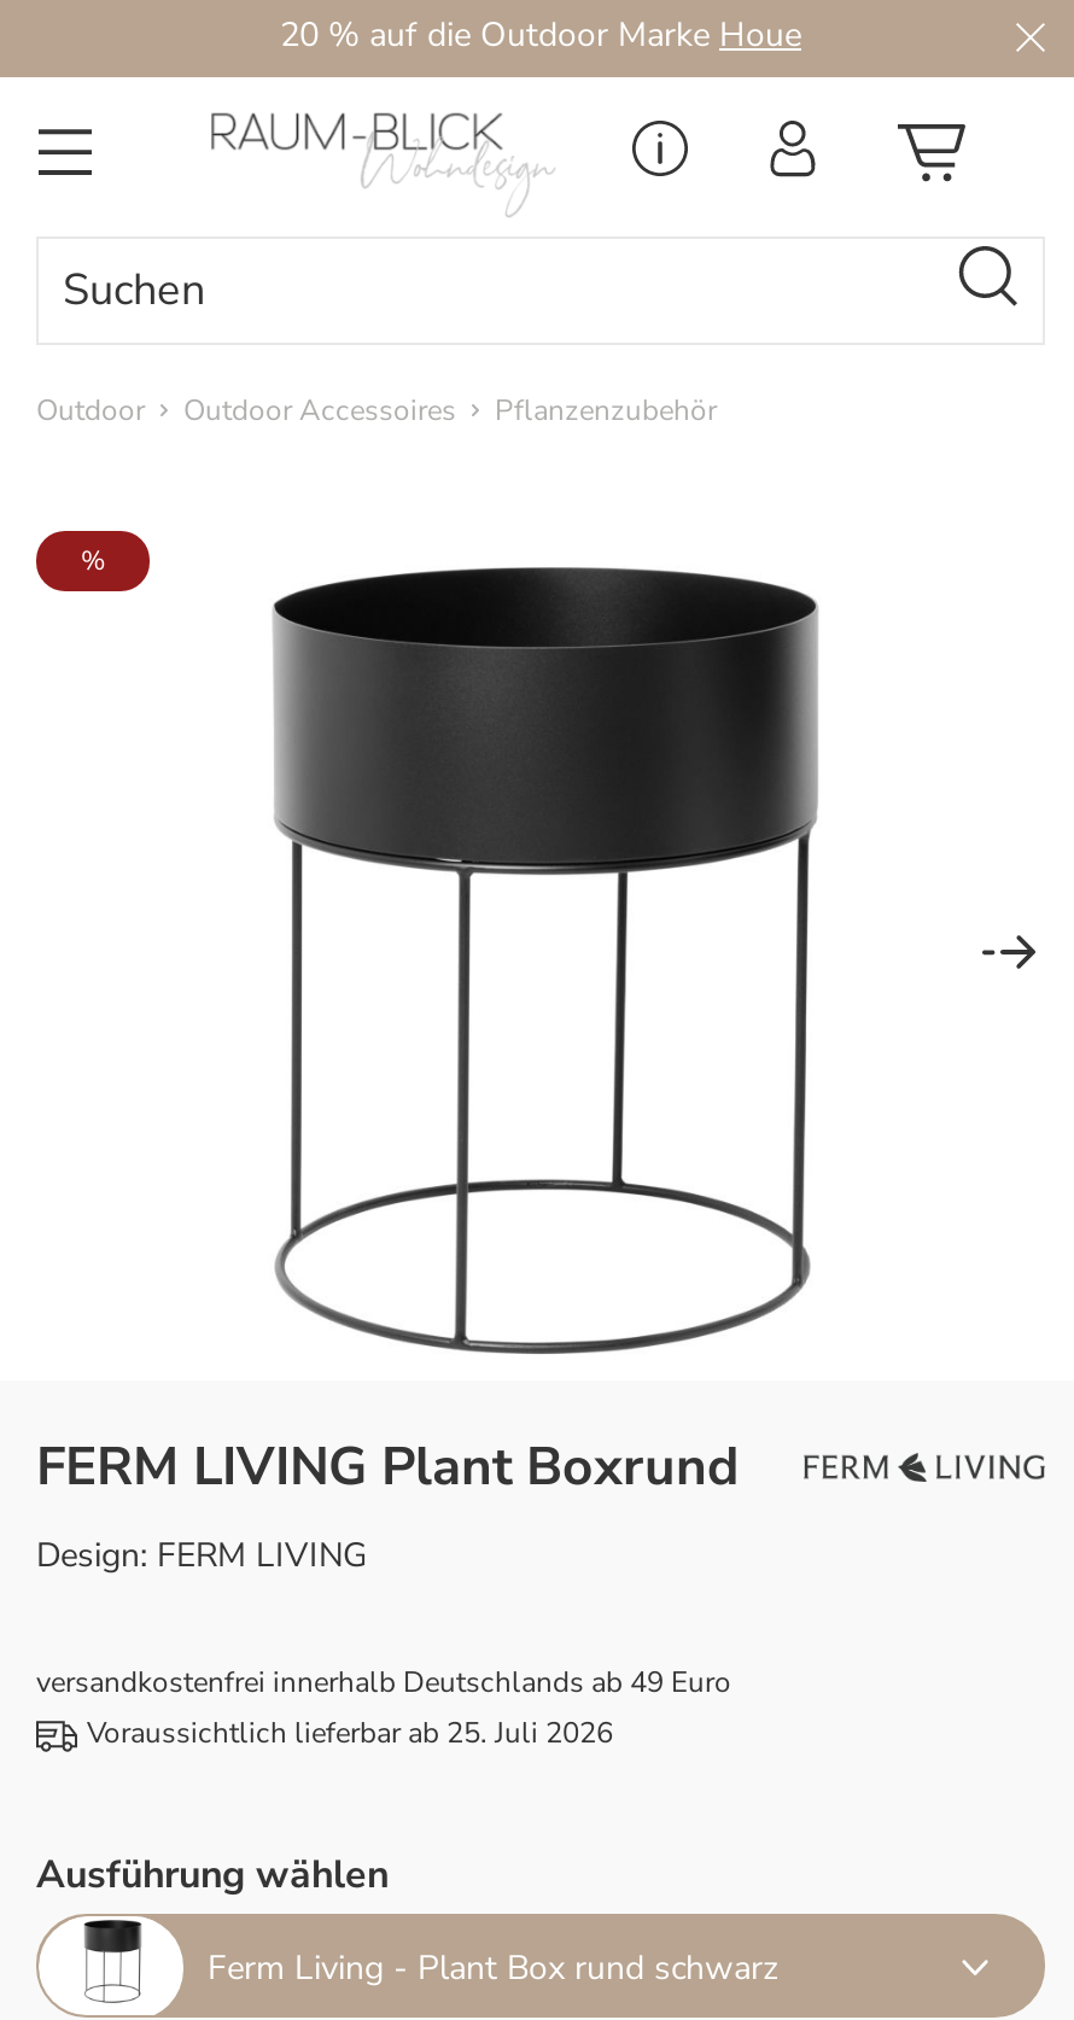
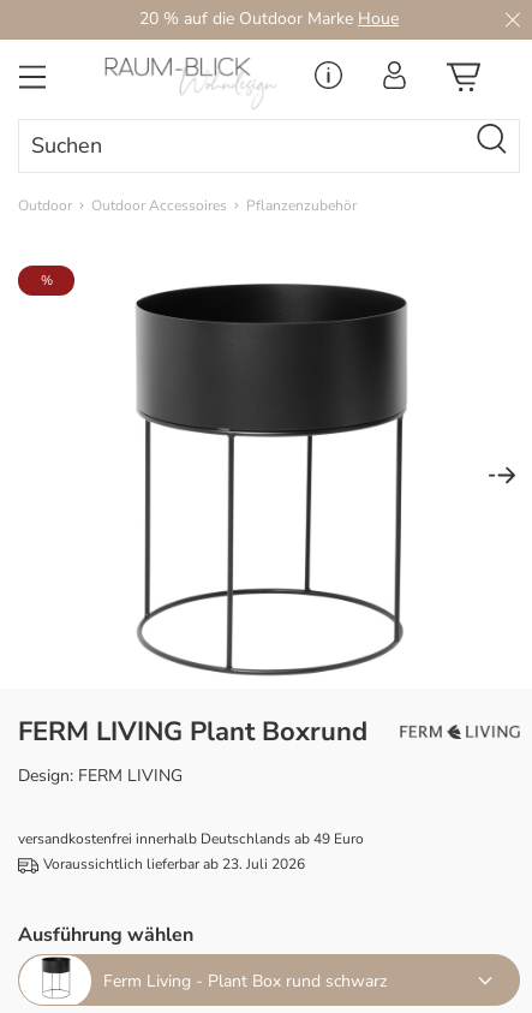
[87,1714,613,1752] Voraussichtlich lieferbar ab 25. Juli 2026 -> [43,854,305,874] Voraussichtlich lieferbar ab 23. Juli 2026

